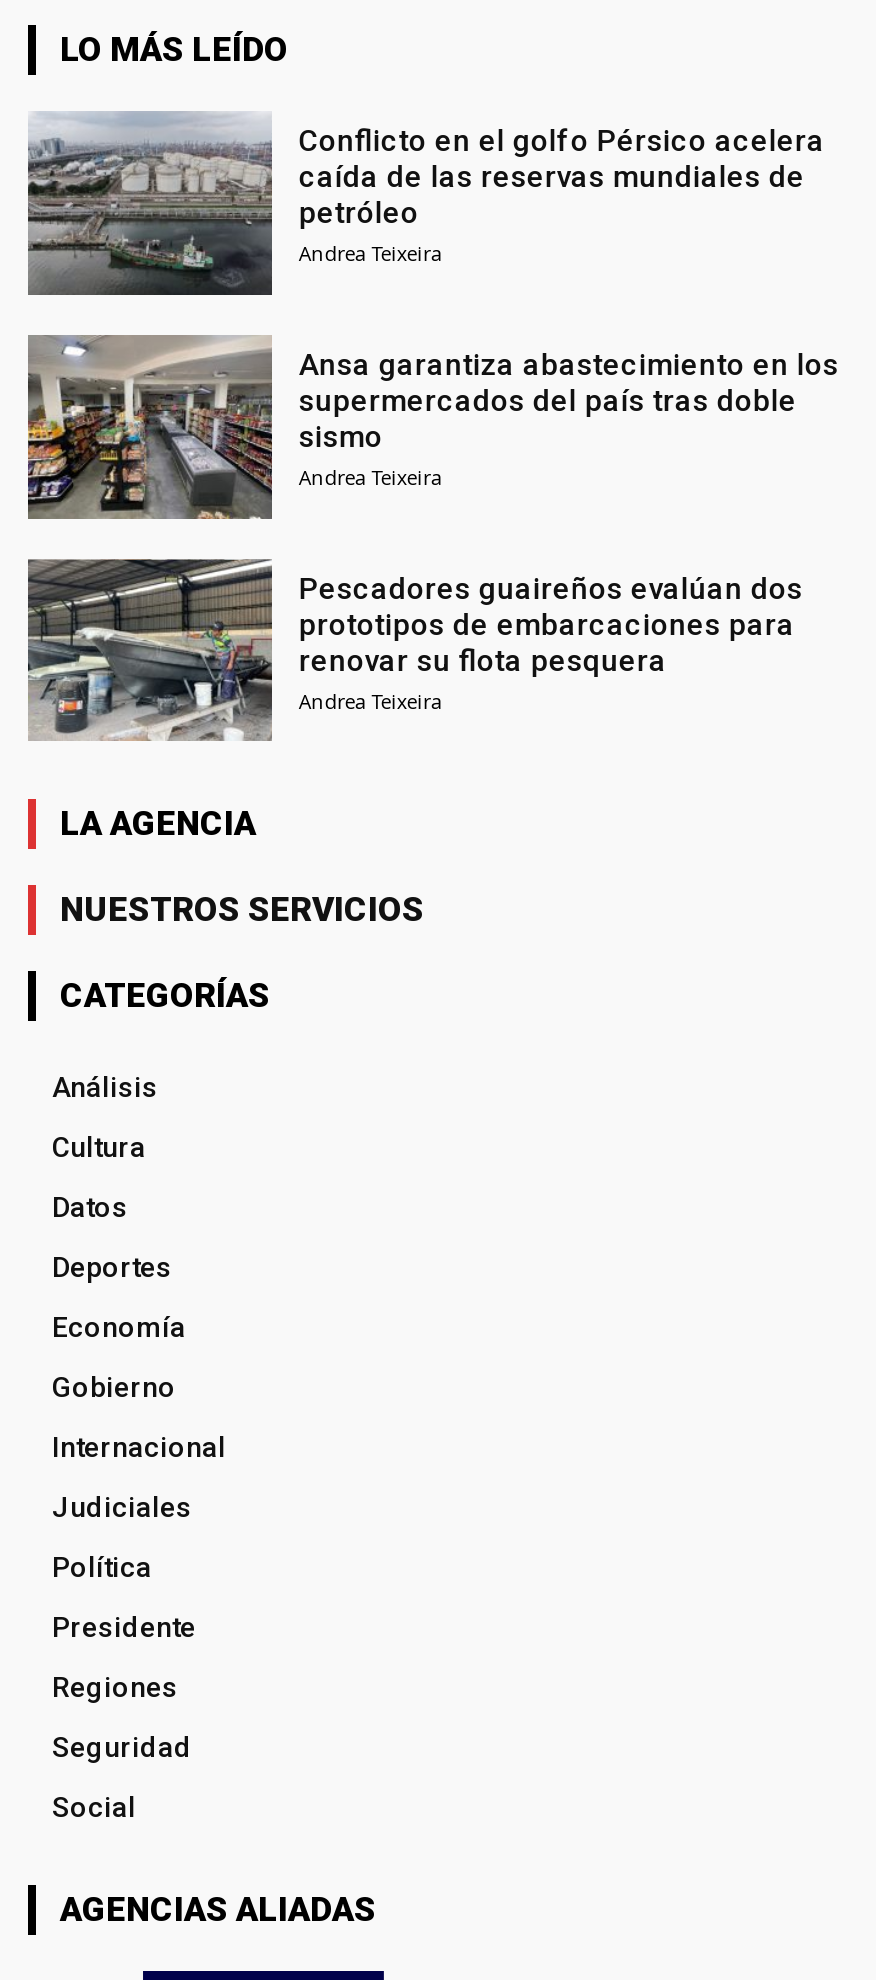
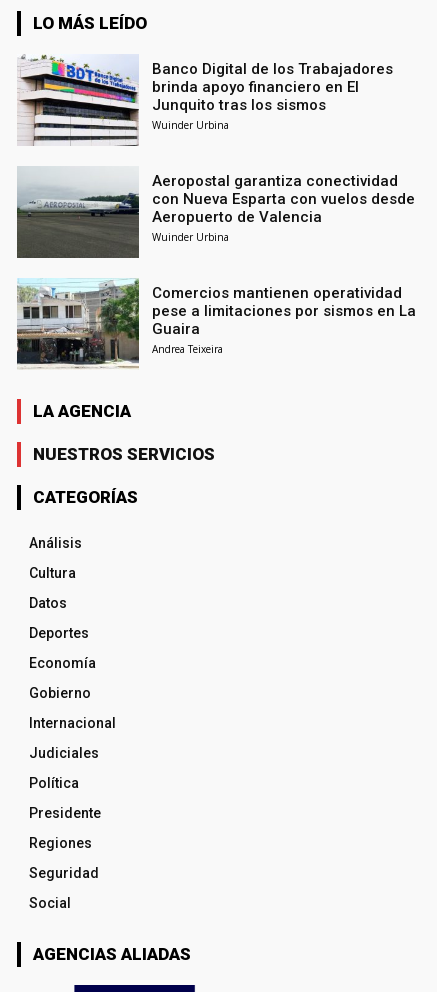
[26,111,825,297] [image] | Conflicto en el golfo Pérsico acelera | caída de las reservas mundiales de | petróleo | Andrea Teixeira -> [17,55,393,146] [image] | Banco Digital de los Trabajadores | brinda apoyo financiero en El | Junquito tras los sismos | Wuinder Urbina
[26,335,839,521] [image] | Ansa garantiza abastecimiento en los | supermercados del país tras doble | sismo | Andrea Teixeira -> [16,167,415,259] [image] | Aeropostal garantiza conectividad | con Nueva Esparta con vuelos desde | Aeropuerto de Valencia | Wuinder Urbina
[26,557,803,741] [image] | Pescadores guaireños evalúan dos | prototipos de embarcaciones para | renovar su flota pesquera -> [17,278,416,368] [image] | Comercios mantienen operatividad | pese a limitaciones por sismos en La | Guaira

